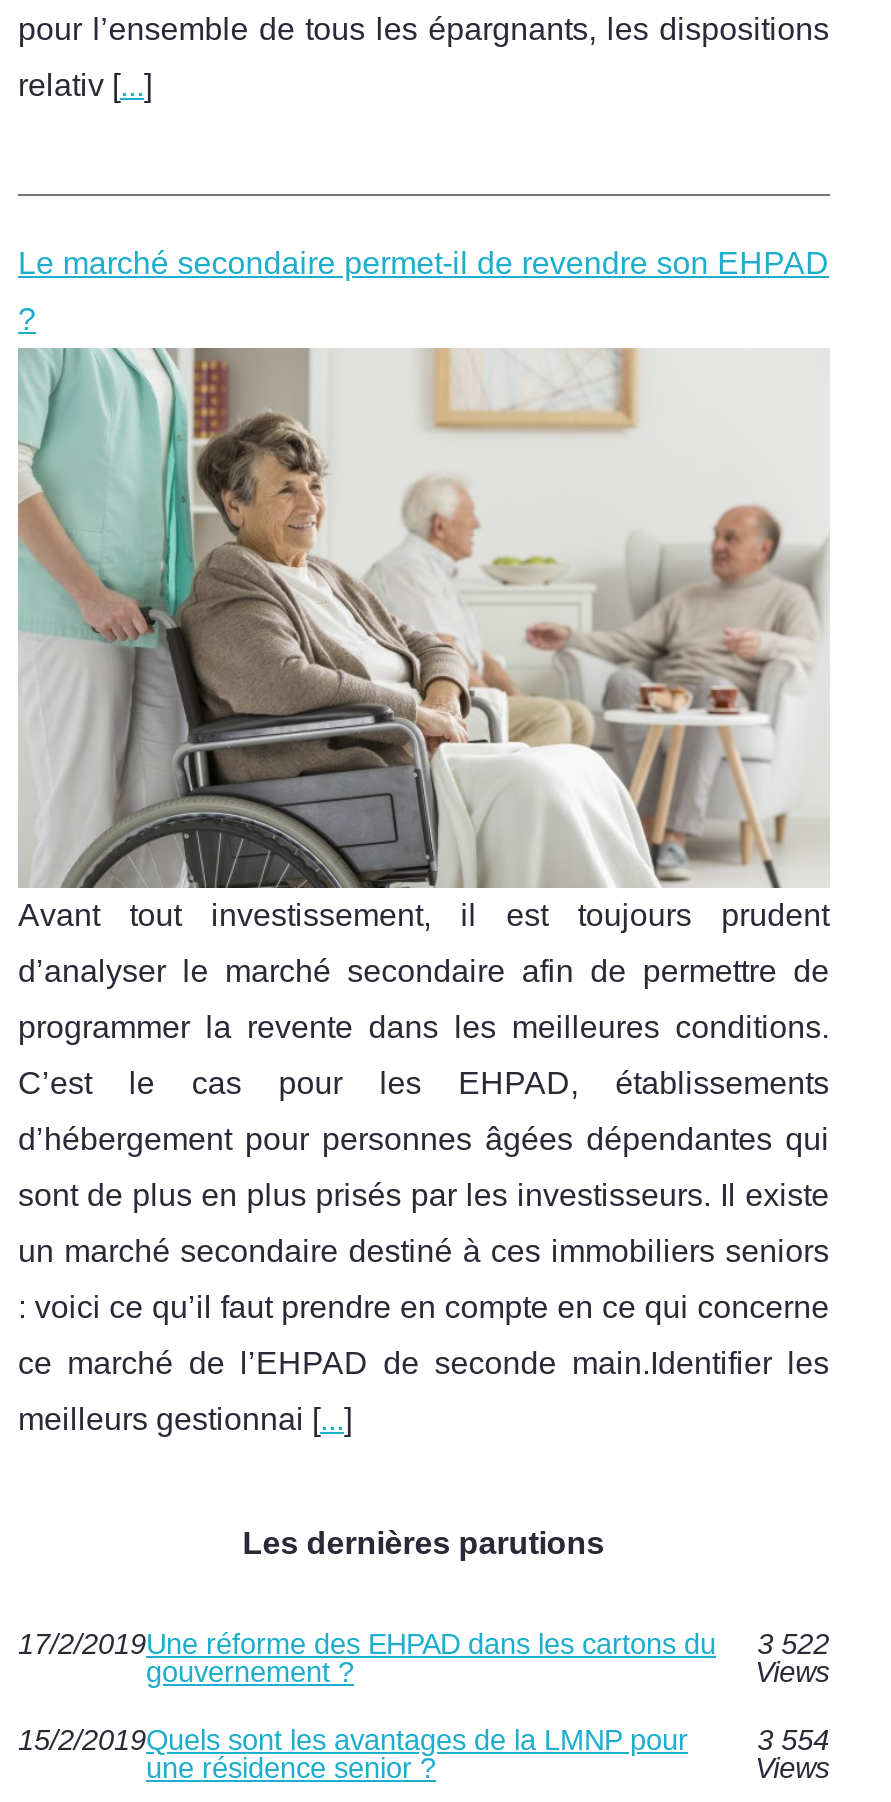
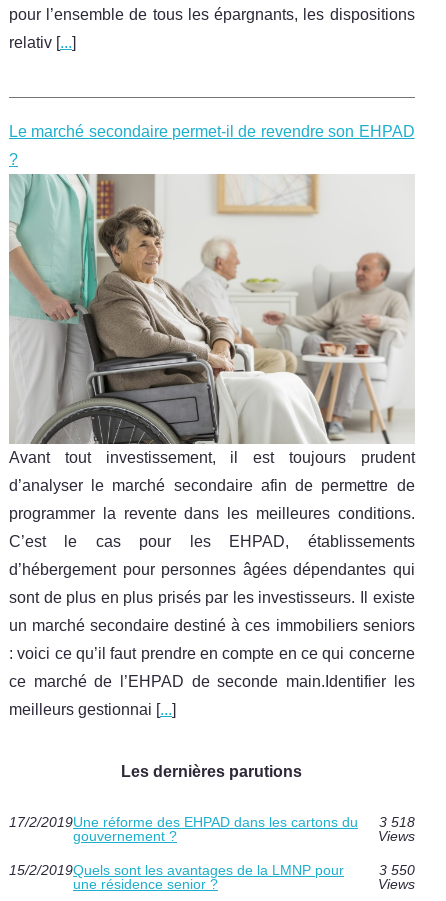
[18,1628,829,1660] 17/2/2019Une réforme des EHPAD dans les cartons du 3 522 -> [9,814,415,830] 17/2/2019Une réforme des EHPAD dans les cartons du 3 518
[757,1724,829,1756] 3 554 -> [379,862,415,878] 3 550

